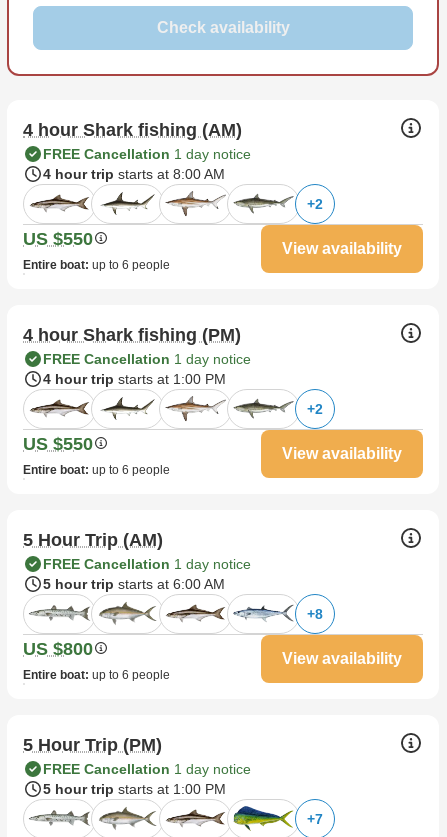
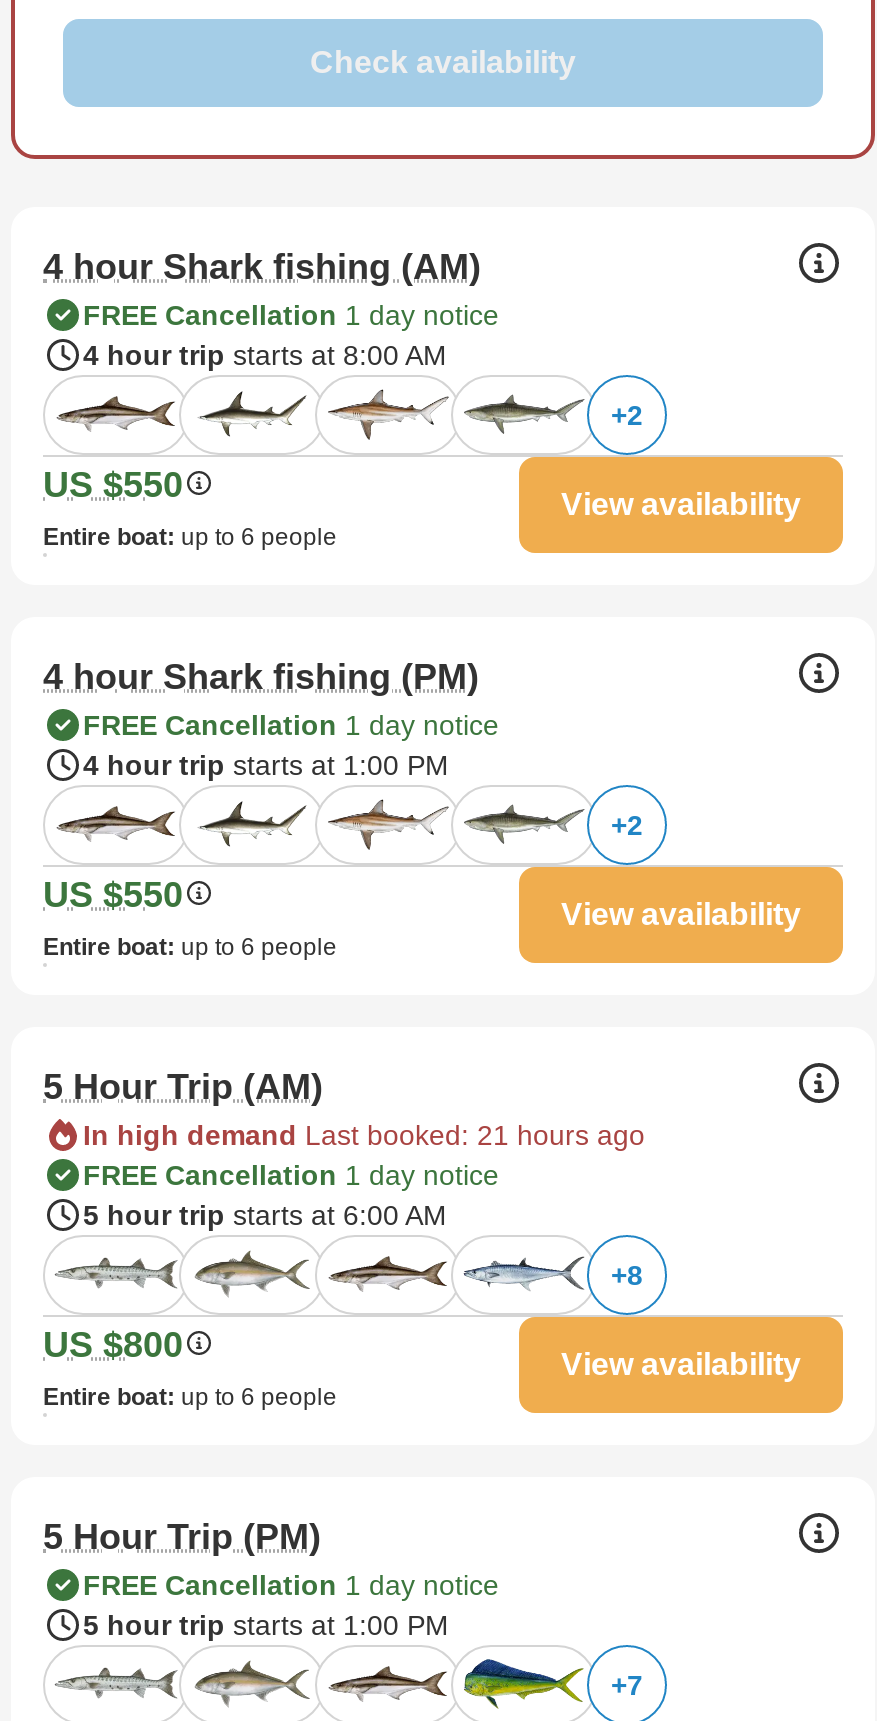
none -> [83,1118,645,1150] In high demand Last booked: 21 hours ago

